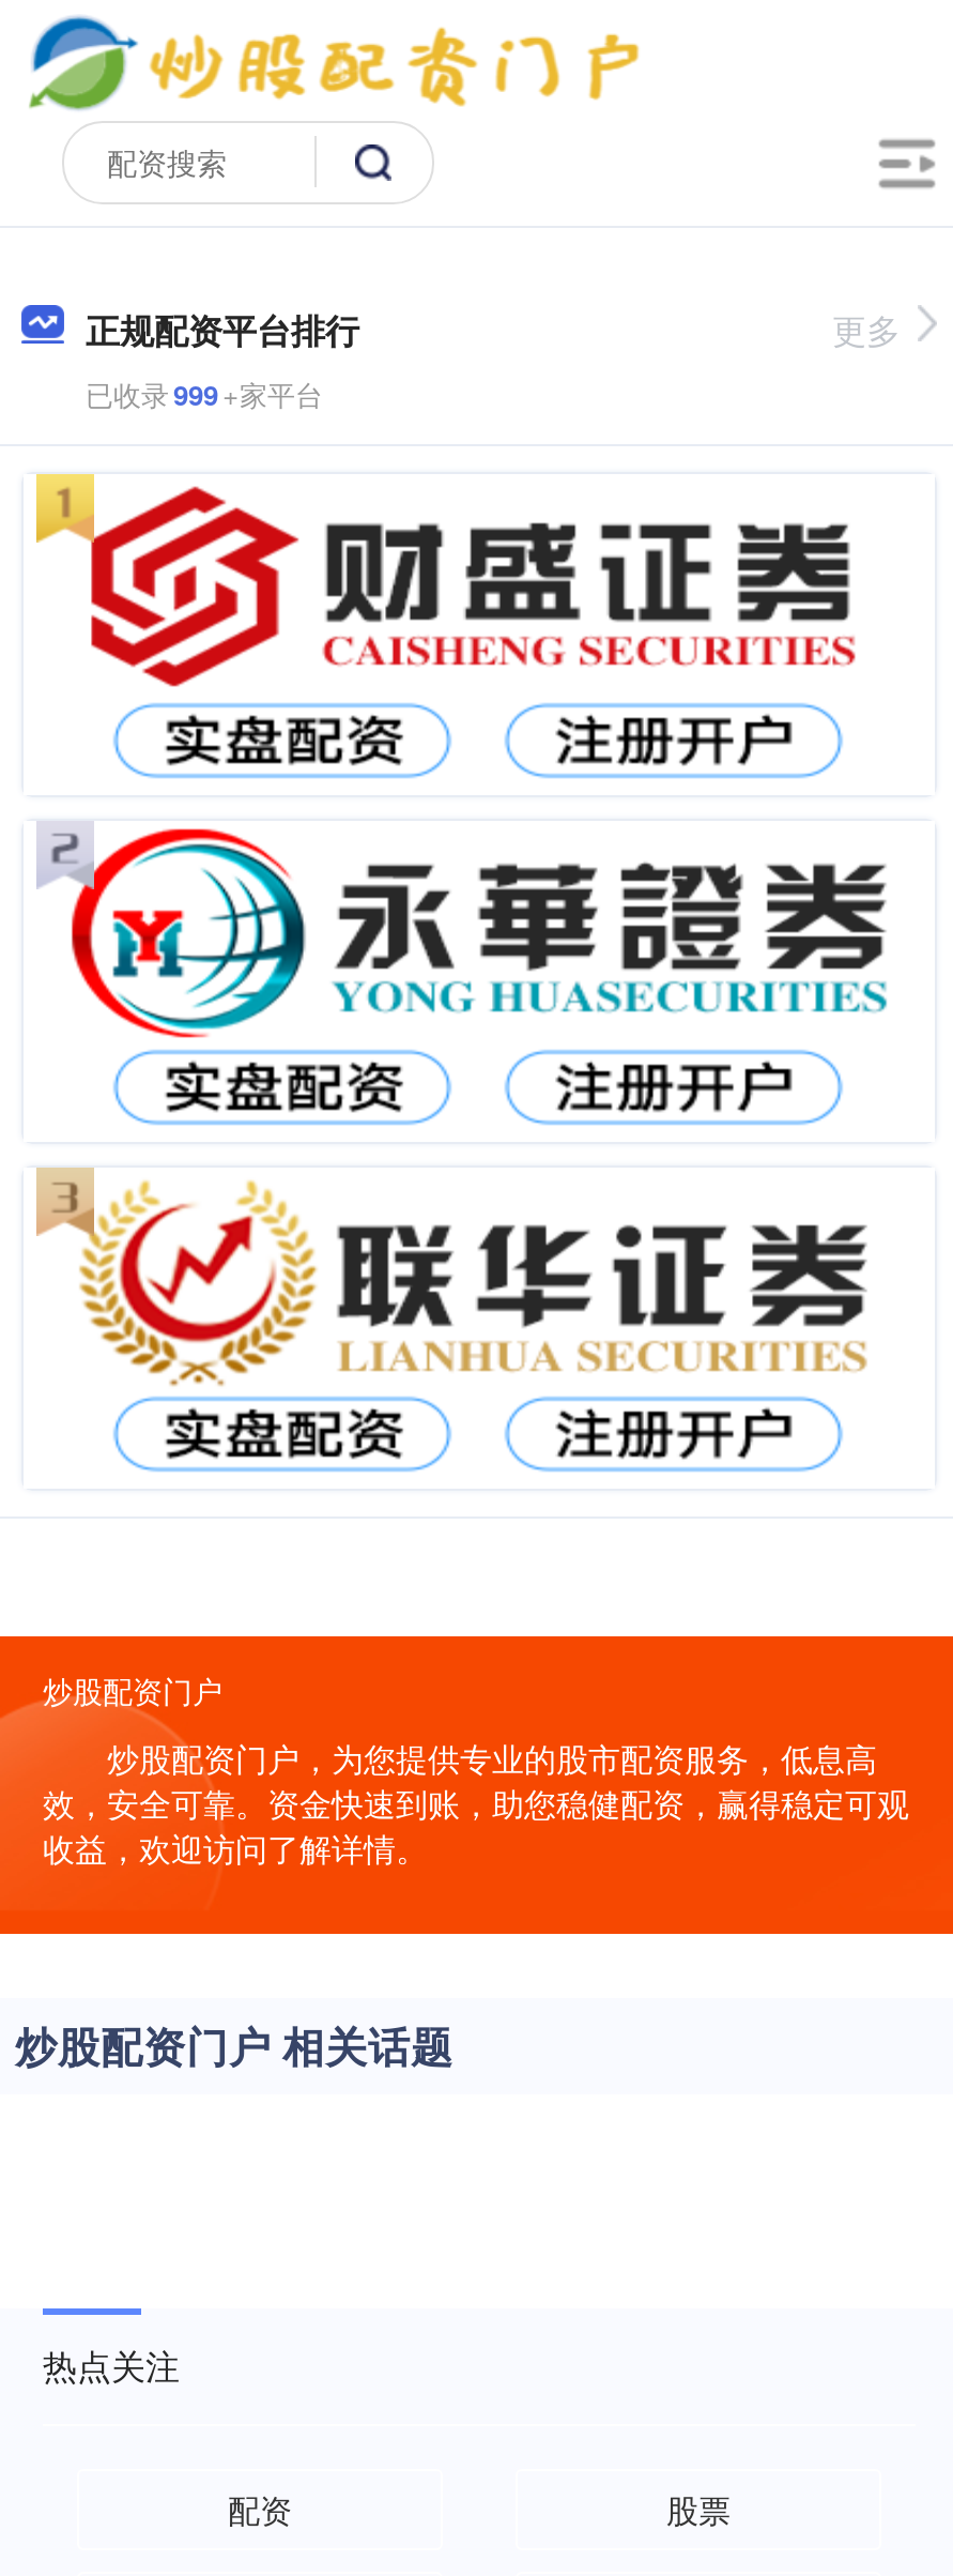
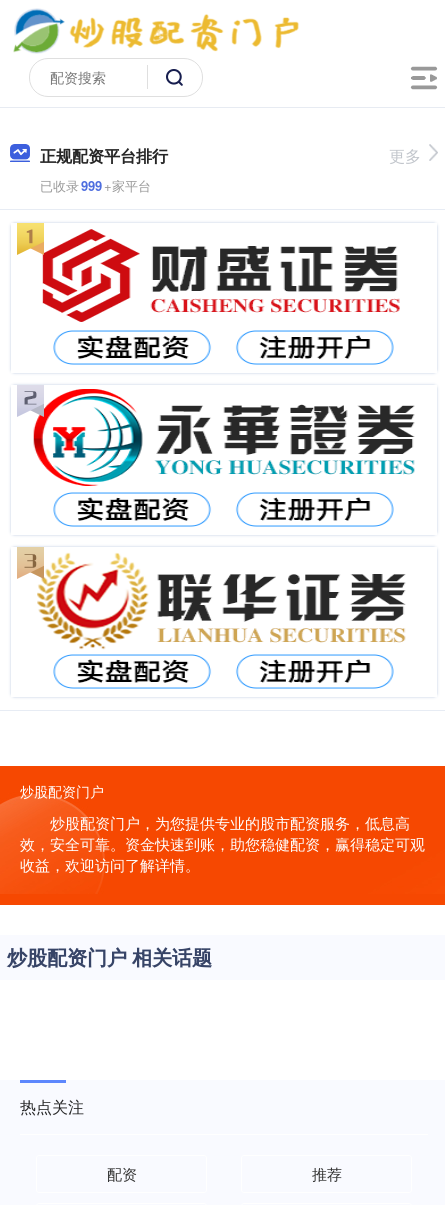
[666,2486,731,2531] 股票 -> [311,1163,341,1184] 推荐

